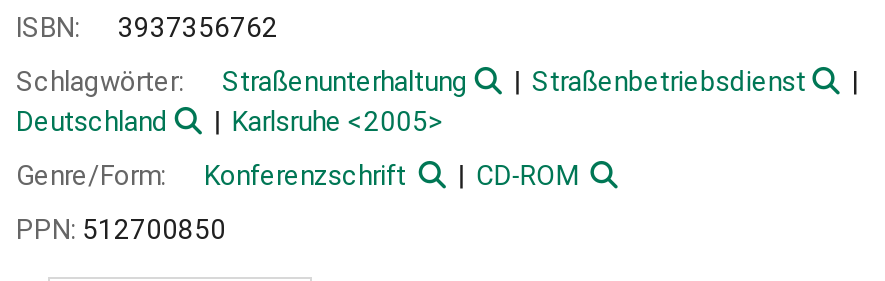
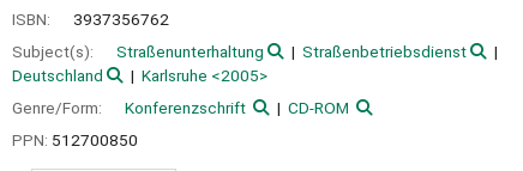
[16,65,190,97] Schlagwörter: -> [12,42,97,61] Subject(s):

